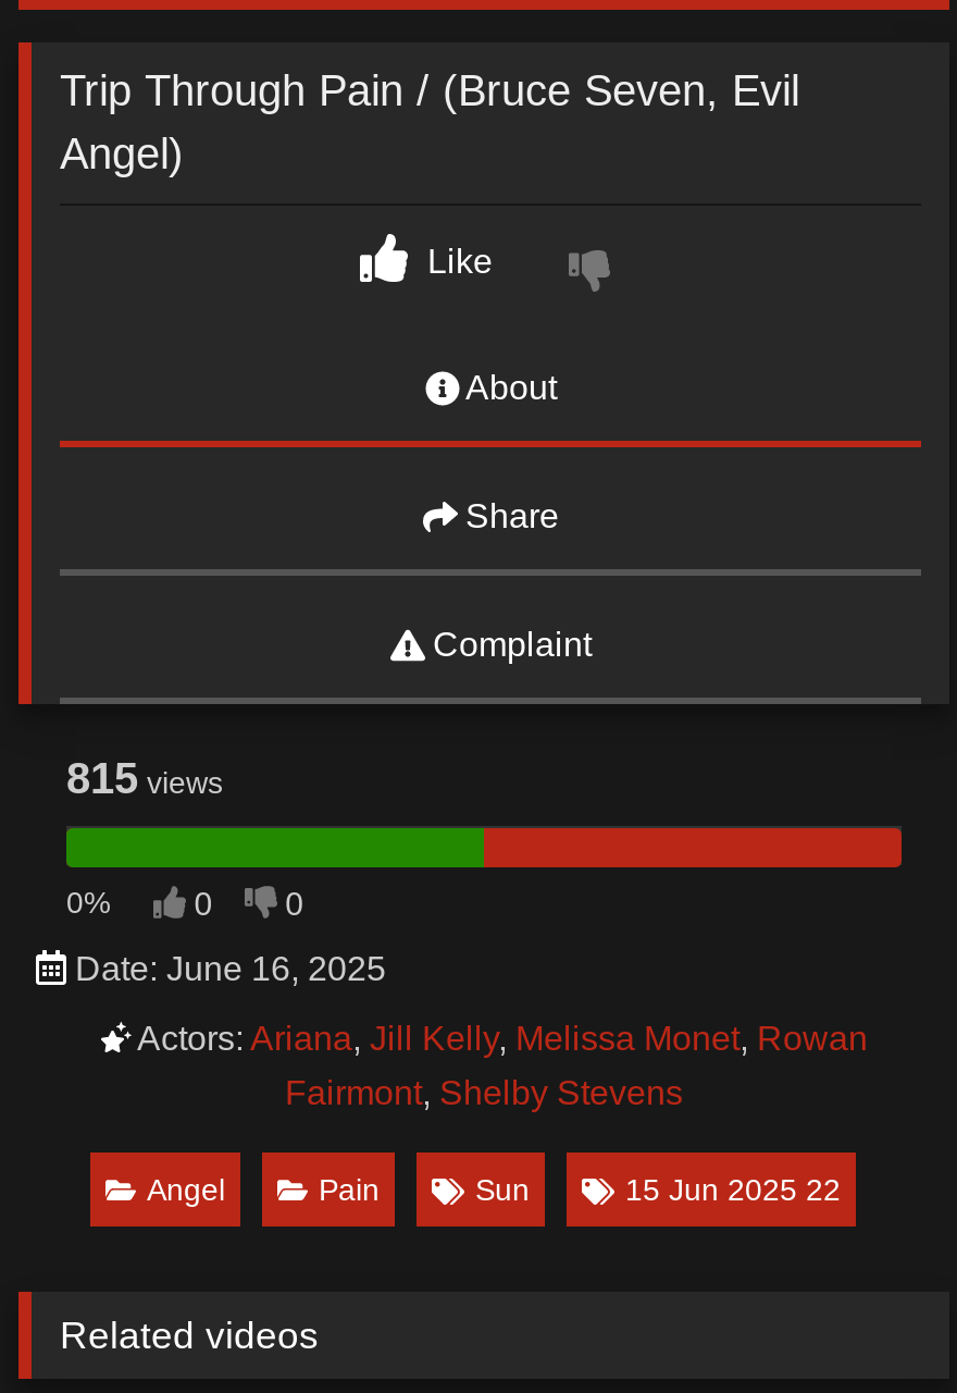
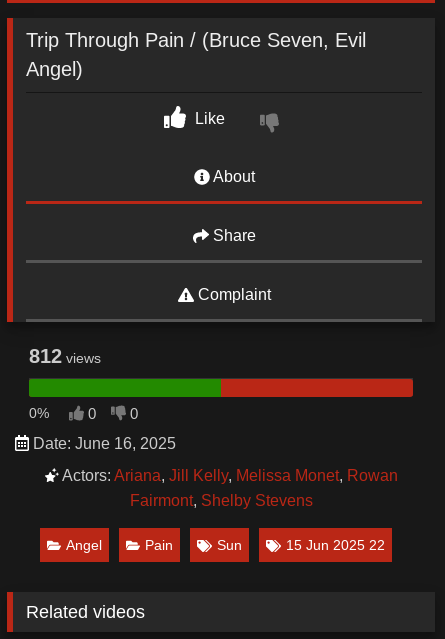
[66,754,223,801] 815 views -> [29,345,101,367] 812 views

